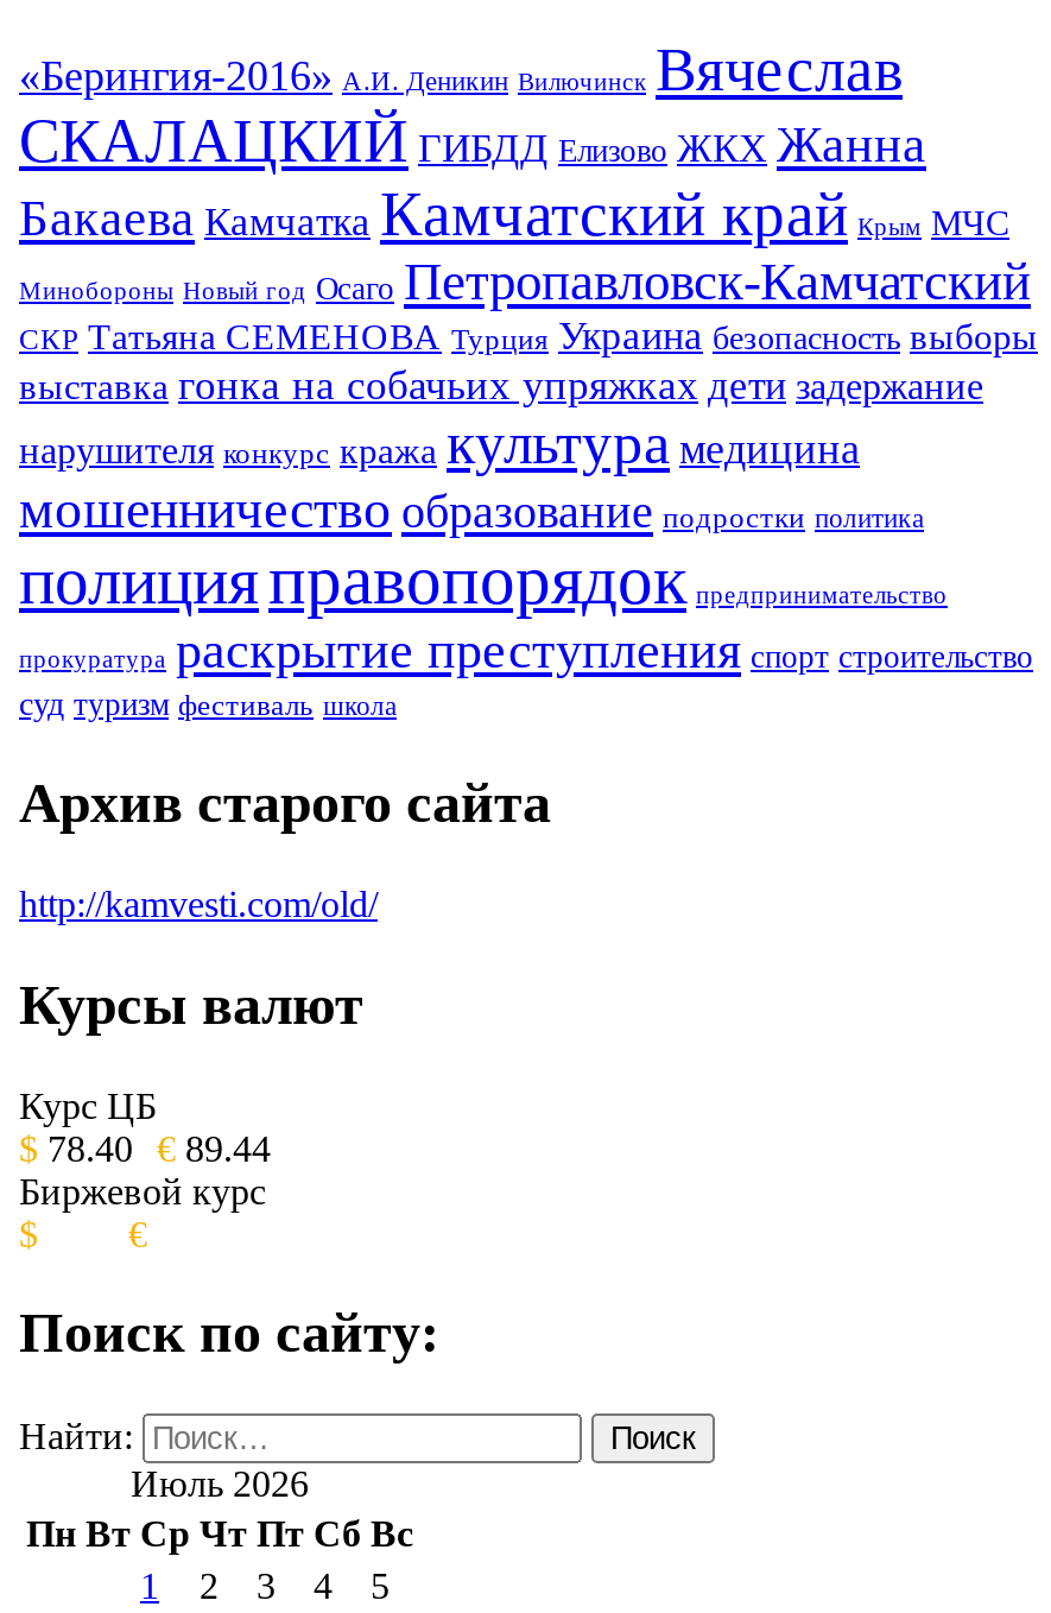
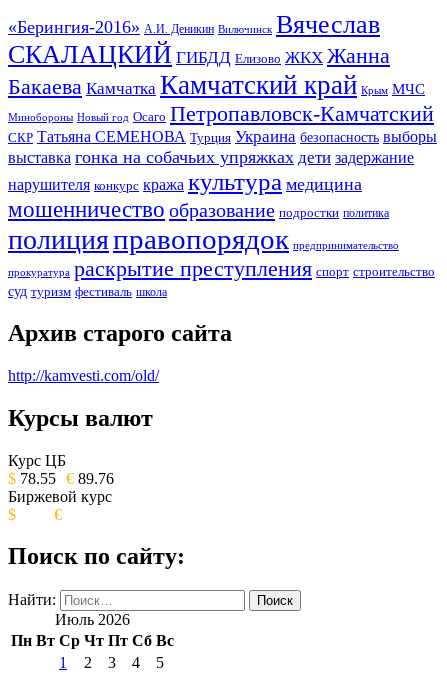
[19,1127,271,1168] $ 78.40 € 89.44 -> [8,469,114,486] $ 78.55 € 89.76

